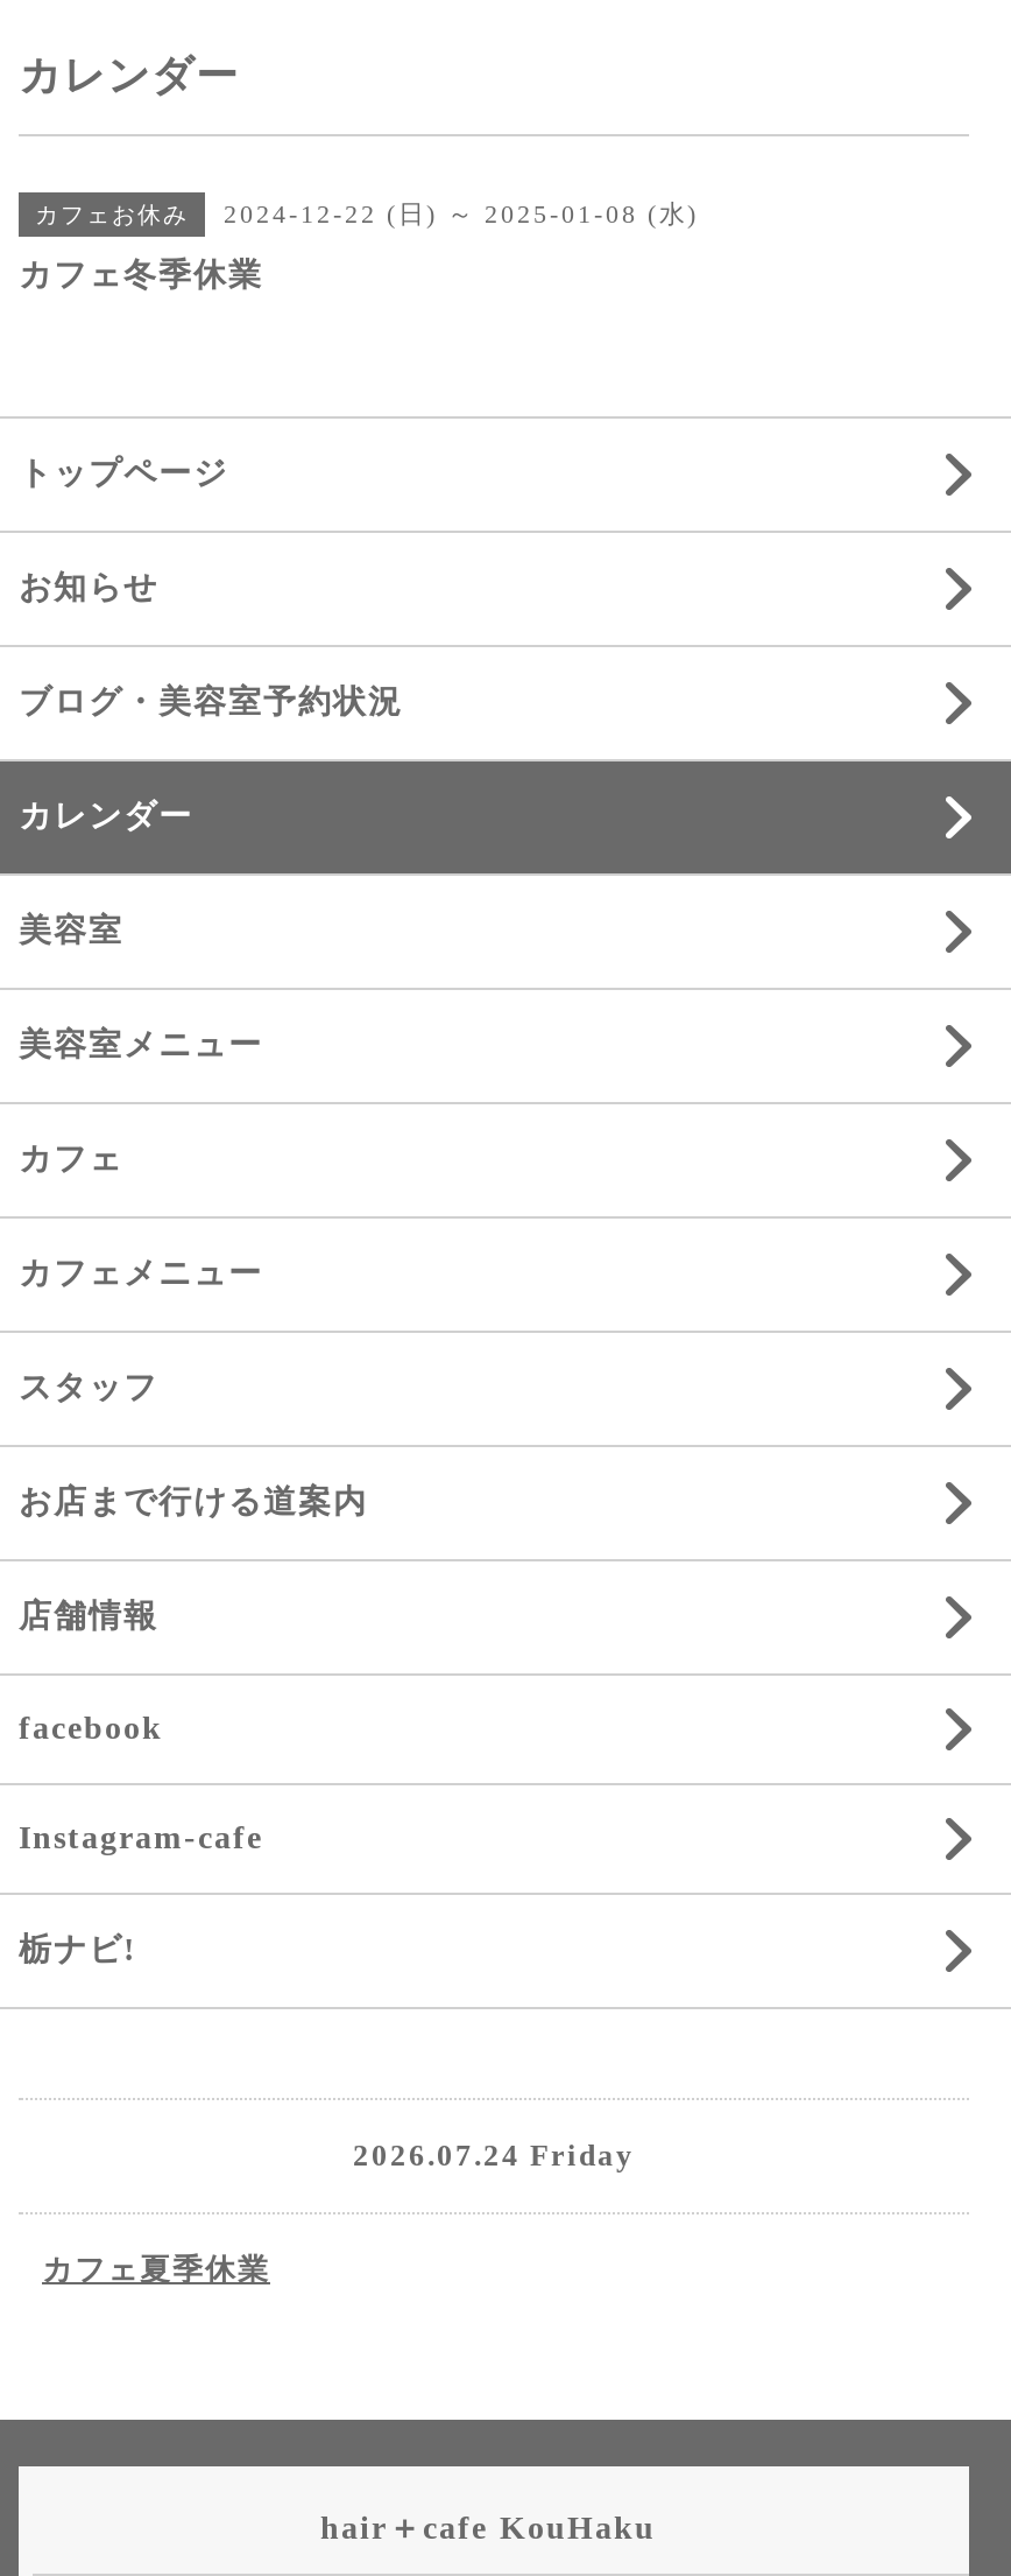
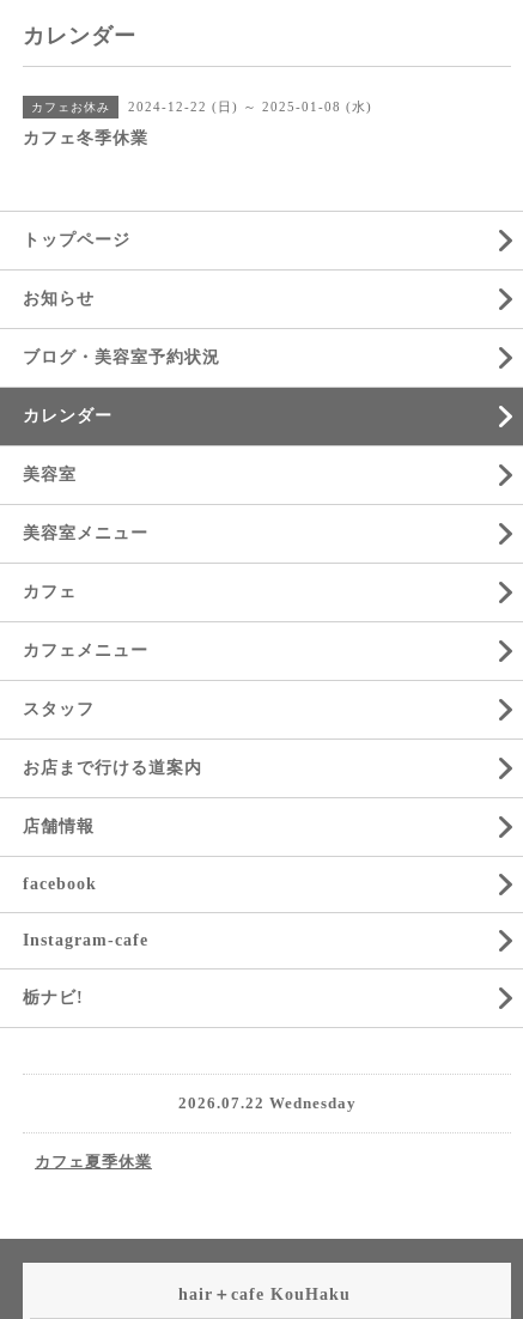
[353,2138,635,2173] 2026.07.24 Friday -> [178,1094,356,1112] 2026.07.22 Wednesday

